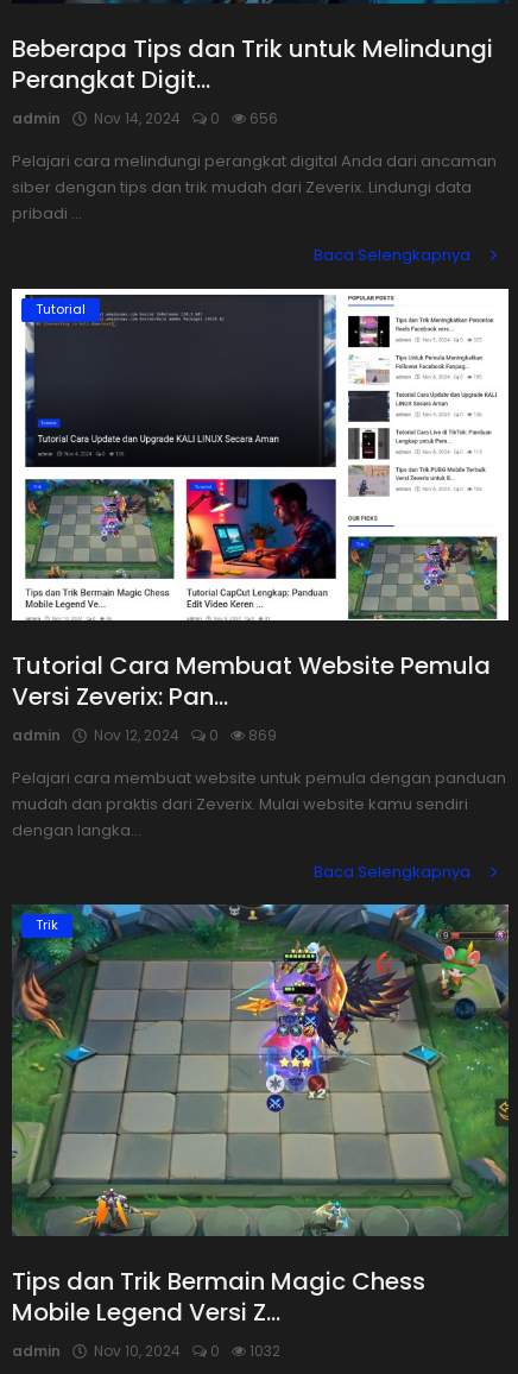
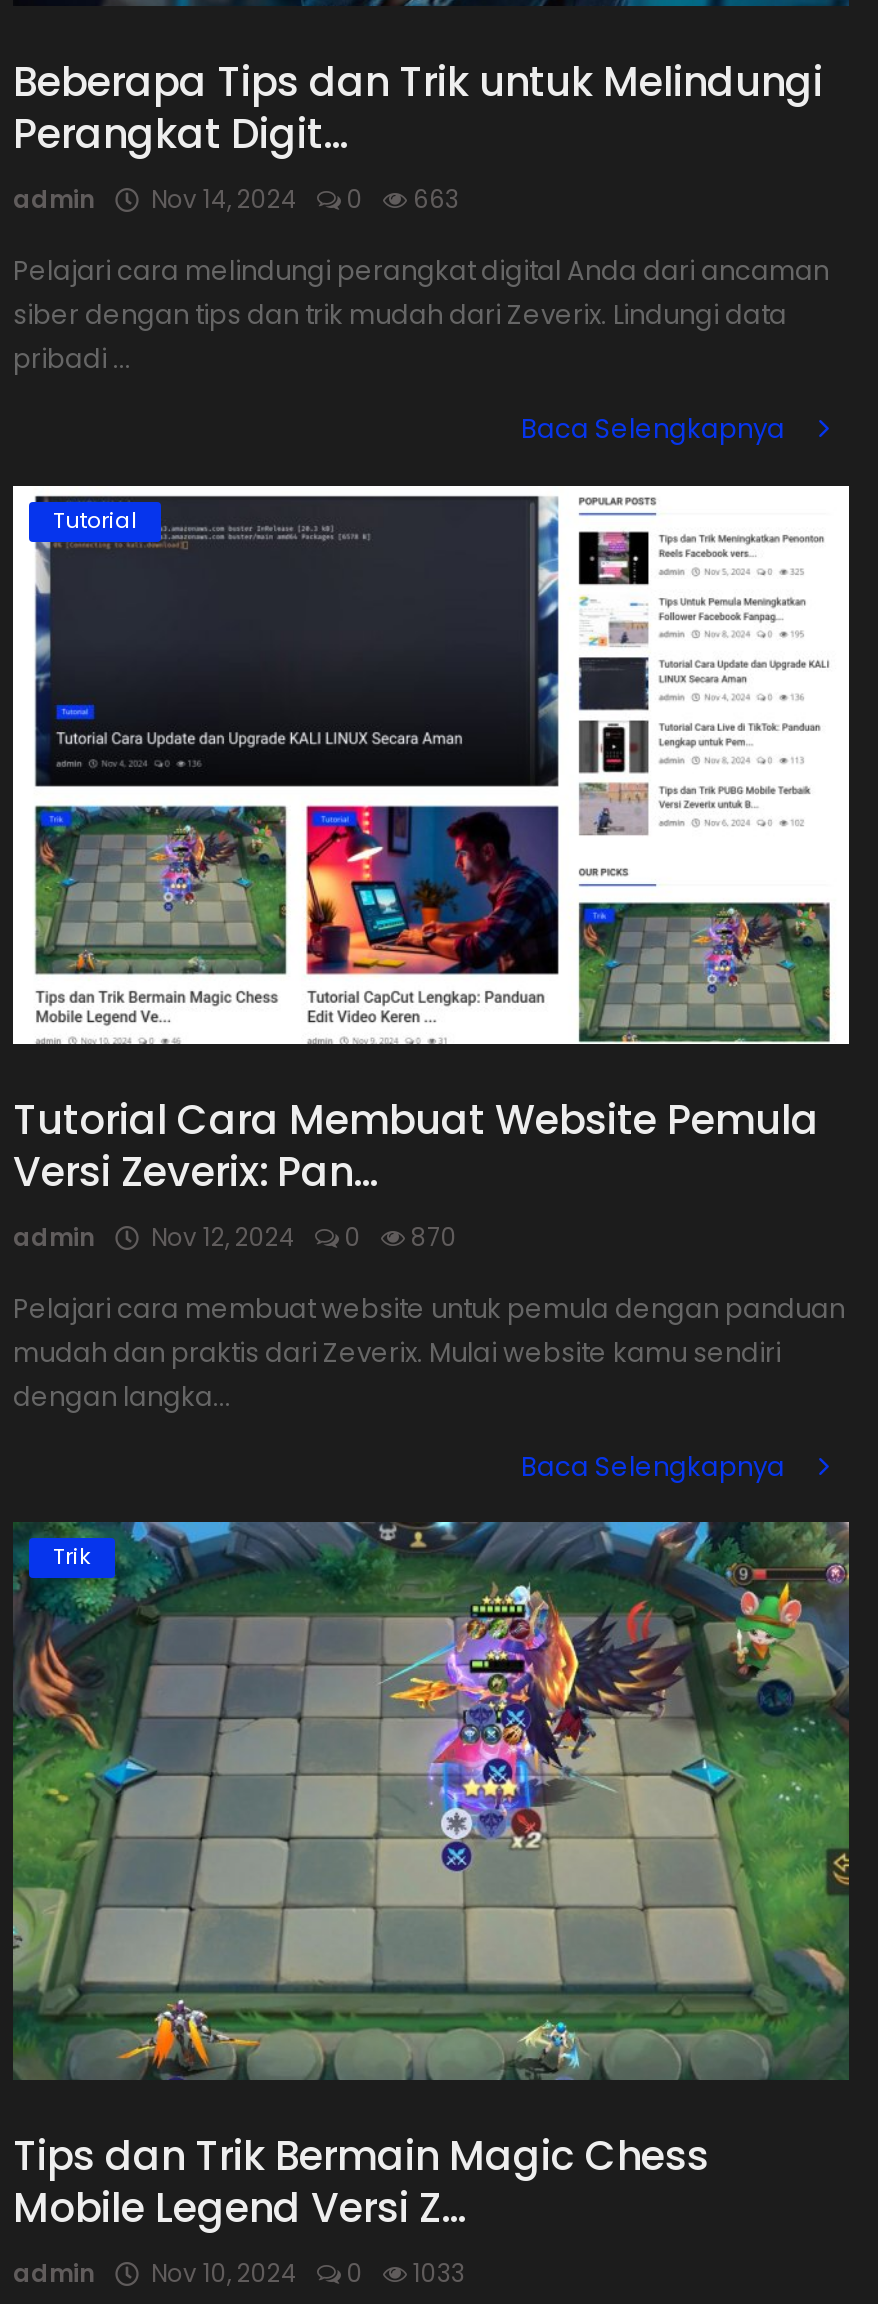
[12,108,278,128] admin Nov 14, 2024 0 656 -> [13,181,459,215] admin Nov 14, 2024 0 663
[12,725,277,745] admin Nov 12, 2024 0 869 -> [13,1219,457,1253] admin Nov 12, 2024 0 870
[12,1340,280,1361] admin Nov 10, 2024 0 1032 -> [13,2255,465,2289] admin Nov 10, 2024 0 1033

